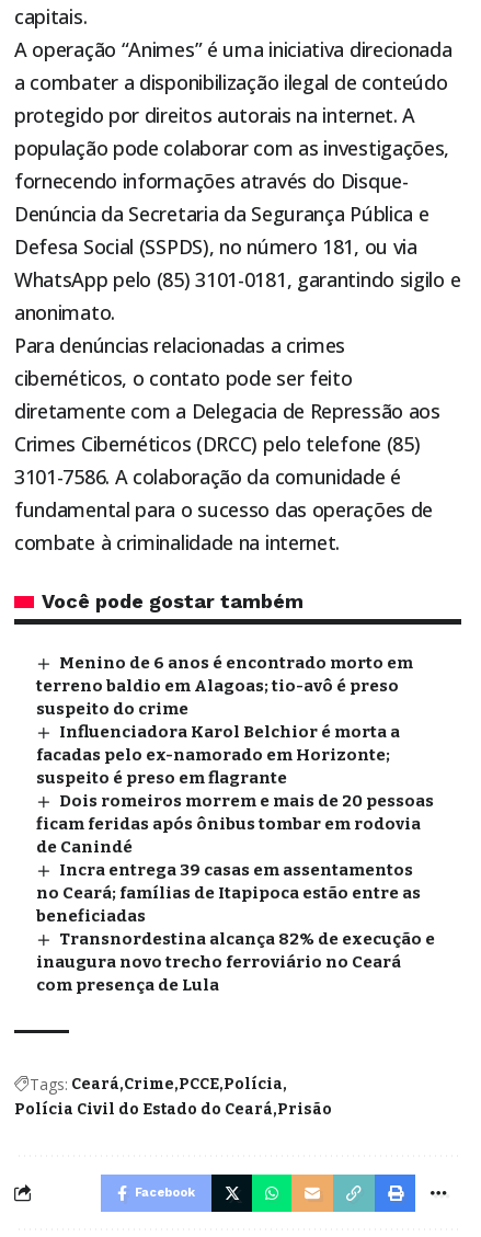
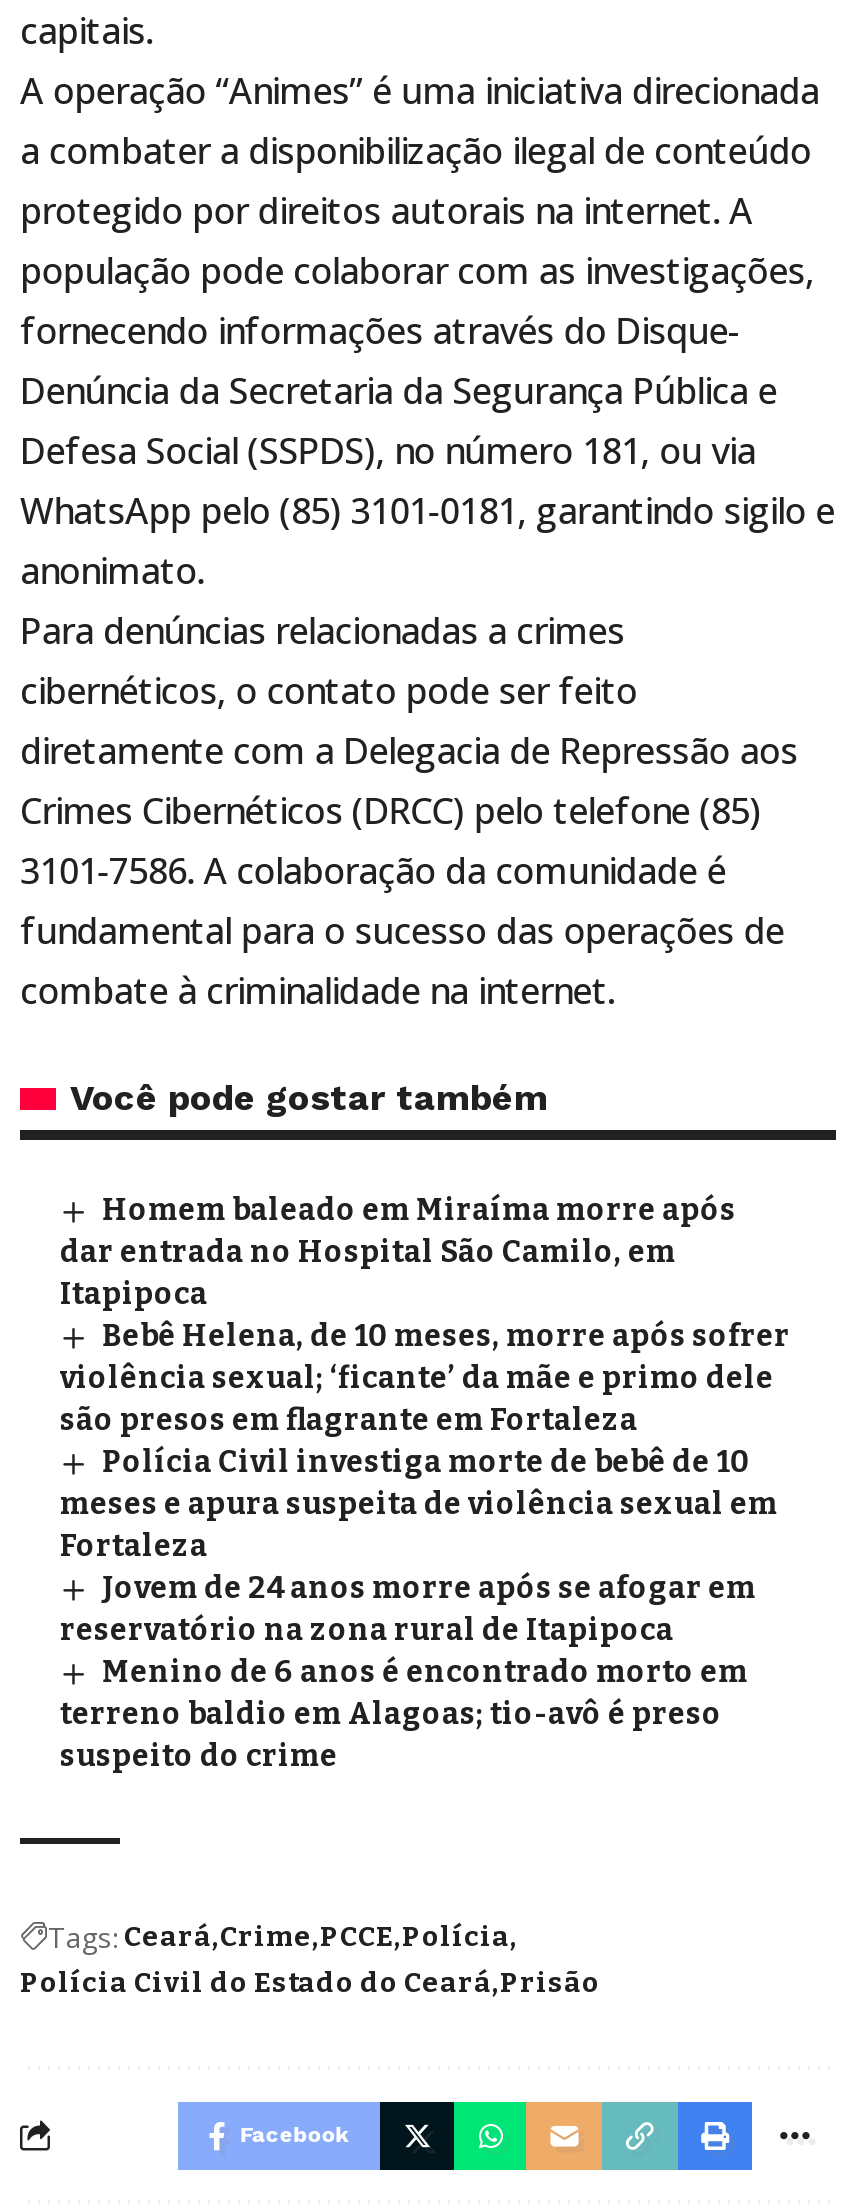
none -> [60,1192,790,1648] Homem baleado em Miraíma morre após | dar entrada no Hospital São Camilo, em | Itapipoca | Bebê Helena, de 10 meses, morre após sofrer | violência sexual; ‘ficante’ da mãe e primo dele | são presos em flagrante em Fortaleza | Polícia Civil investiga morte de bebê de 10 | meses e apura suspeita de violência sexual em | Fortaleza | Jovem de 24 anos morre após se afogar em | reservatório na zona rural de Itapipoca
moved [36,653,413,719] -> [60,1654,748,1774]: Menino de 6 anos é encontrado morto em | terreno baldio em Alagoas; tio-avô é preso | suspeito do crime
[36,722,435,995] Influenciadora Karol Belchior é morta a | facadas pelo ex-namorado em Horizonte; | suspeito é preso em flagrante | Dois romeiros morrem e mais de 20 pessoas | ficam feridas após ônibus tombar em rodovia | de Canindé | Incra entrega 39 casas em assentamentos | no Ceará; famílias de Itapipoca estão entre as | beneficiadas | Transnordestina alcança 82% de execução e | inaugura novo trecho ferroviário no Ceará | com presença de Lula -> none

